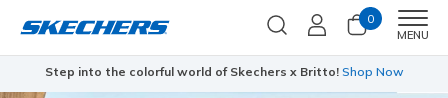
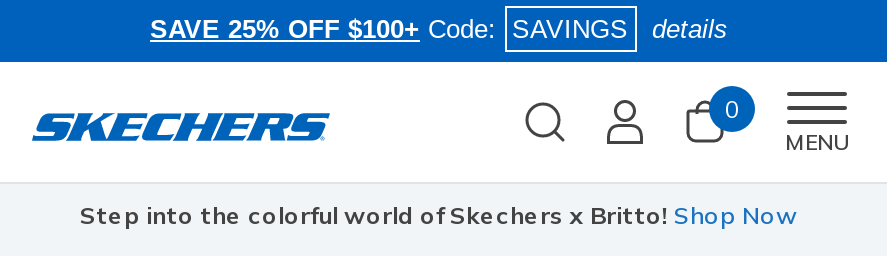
none -> [150,14,728,44] SAVE 25% OFF $100+ Code: SAVINGS | details

